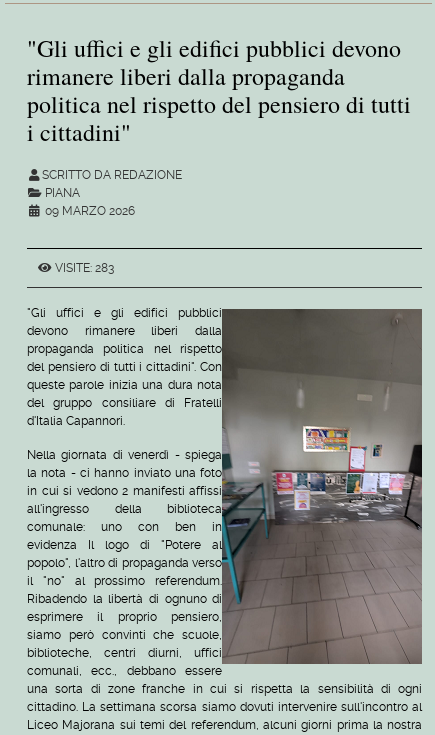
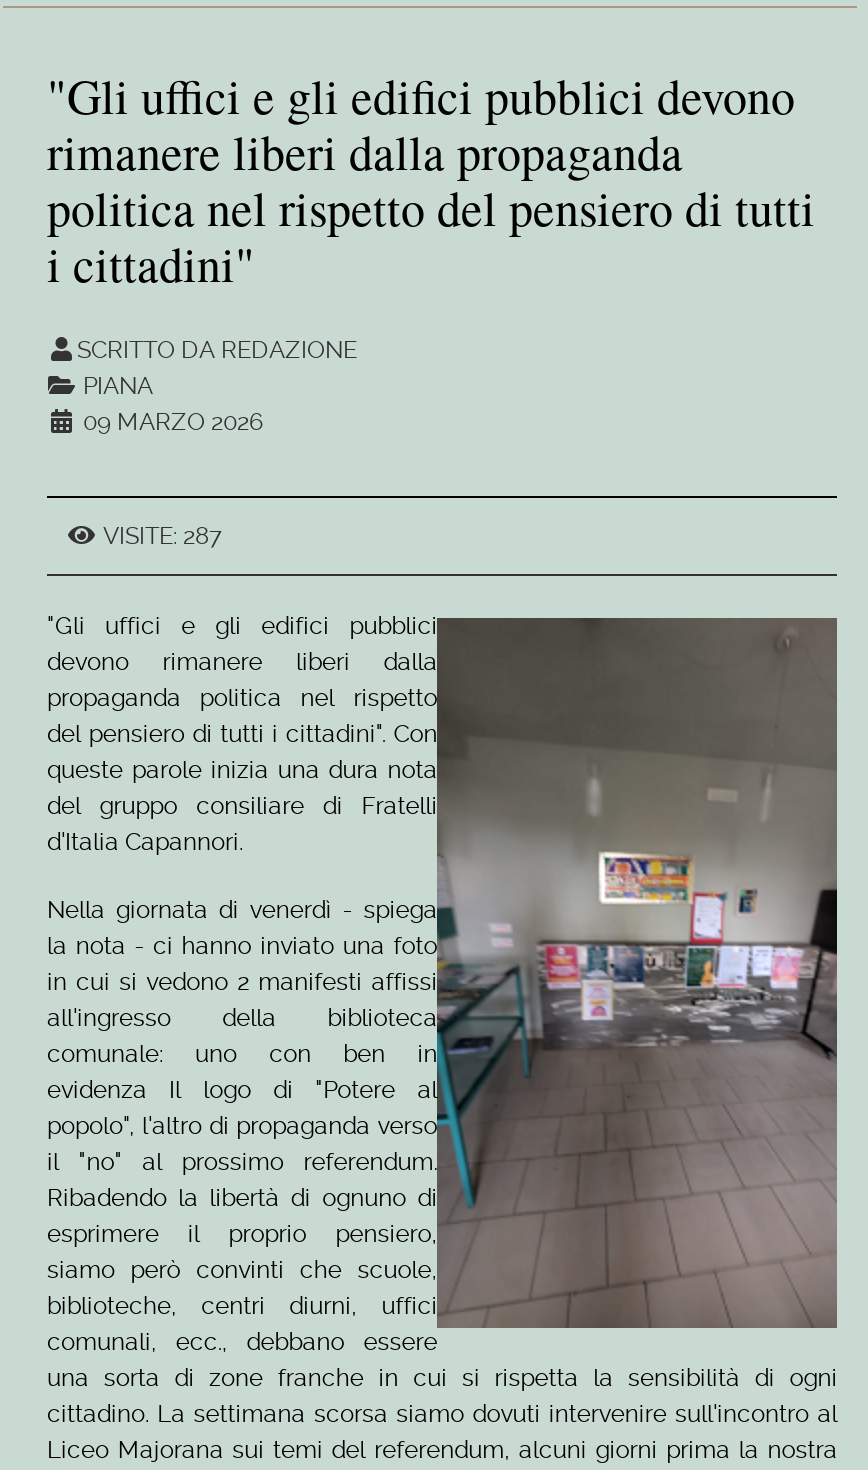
[52,261,114,275] VISITE: 283 -> [97,522,221,550] VISITE: 287

